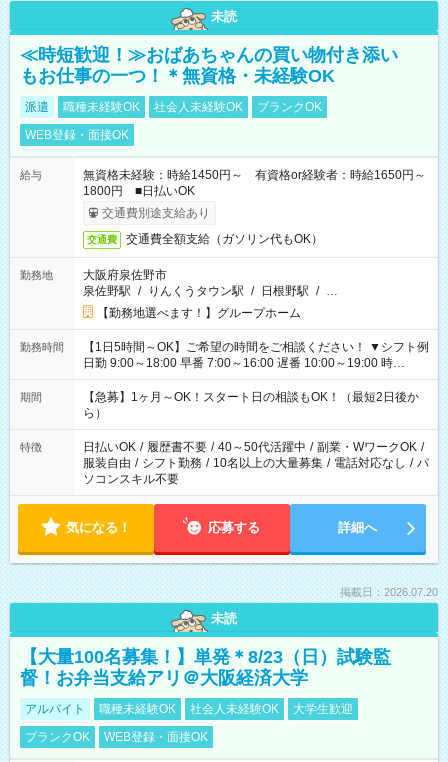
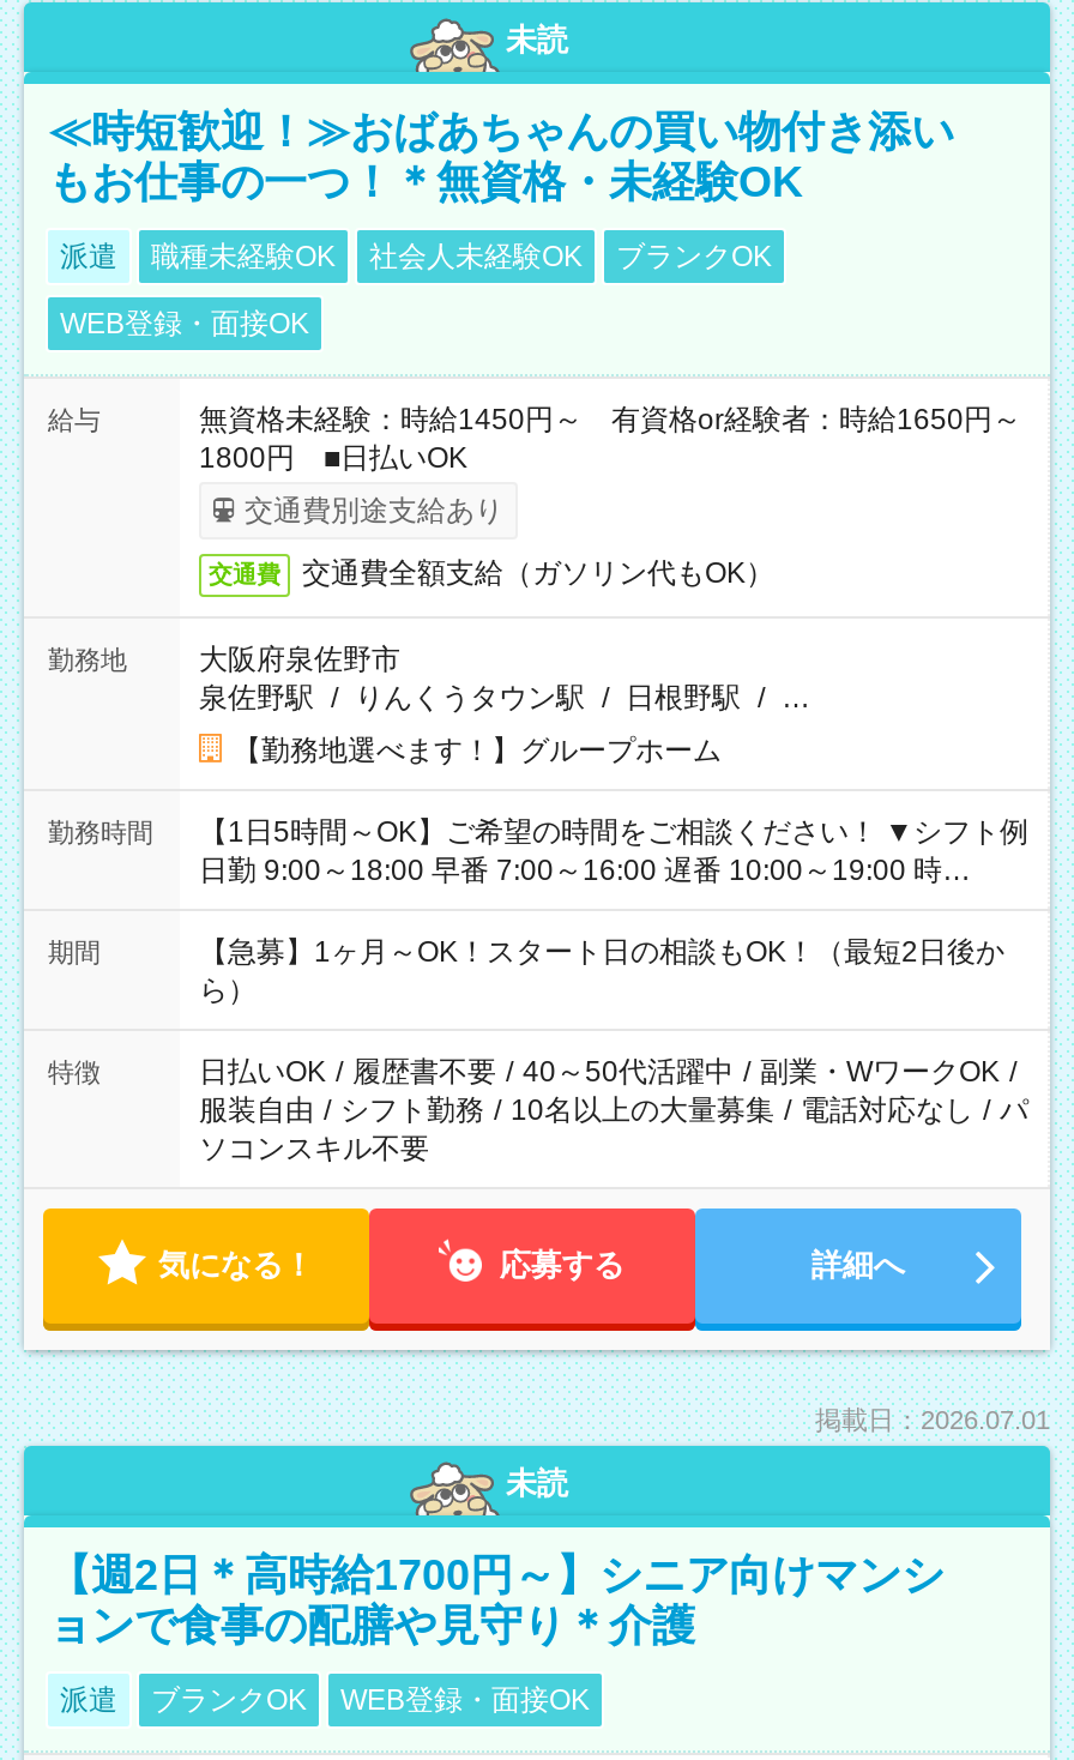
[340,586,438,598] 掲載日：2026.07.20 -> [815,1405,1050,1434] 掲載日：2026.07.01
[20,647,391,688] 【大量100名募集！】単発＊8/23（日）試験監 | 督！お弁当支給アリ＠大阪経済大学 -> [48,1551,945,1650] 【週2日＊高時給1700円～】シニア向けマンシ | ョンで食事の配膳や見守り＊介護
[25,702,353,716] アルバイト | 職種未経験OK | 社会人未経験OK | 大学生歓迎 -> [60,1683,117,1717] 派遣

